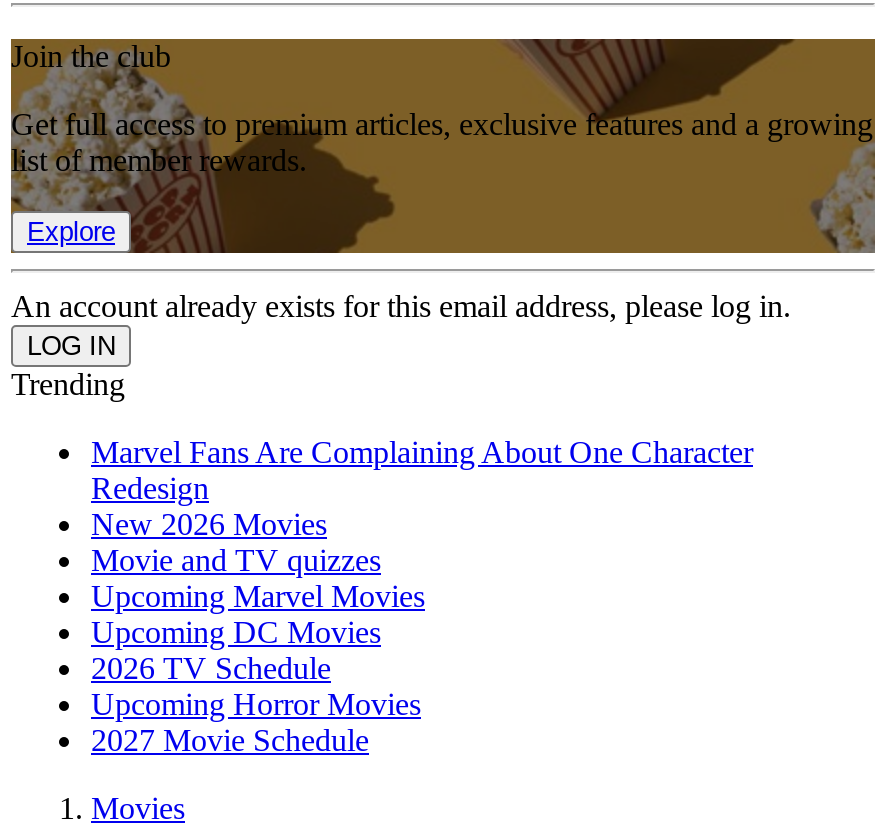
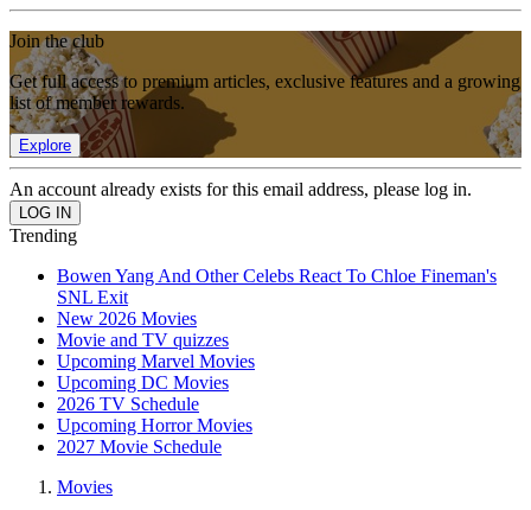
[91,436,753,506] Marvel Fans Are Complaining About One Character | Redesign -> [57,266,497,308] Bowen Yang And Other Celebs React To Chloe Fineman's | SNL Exit

